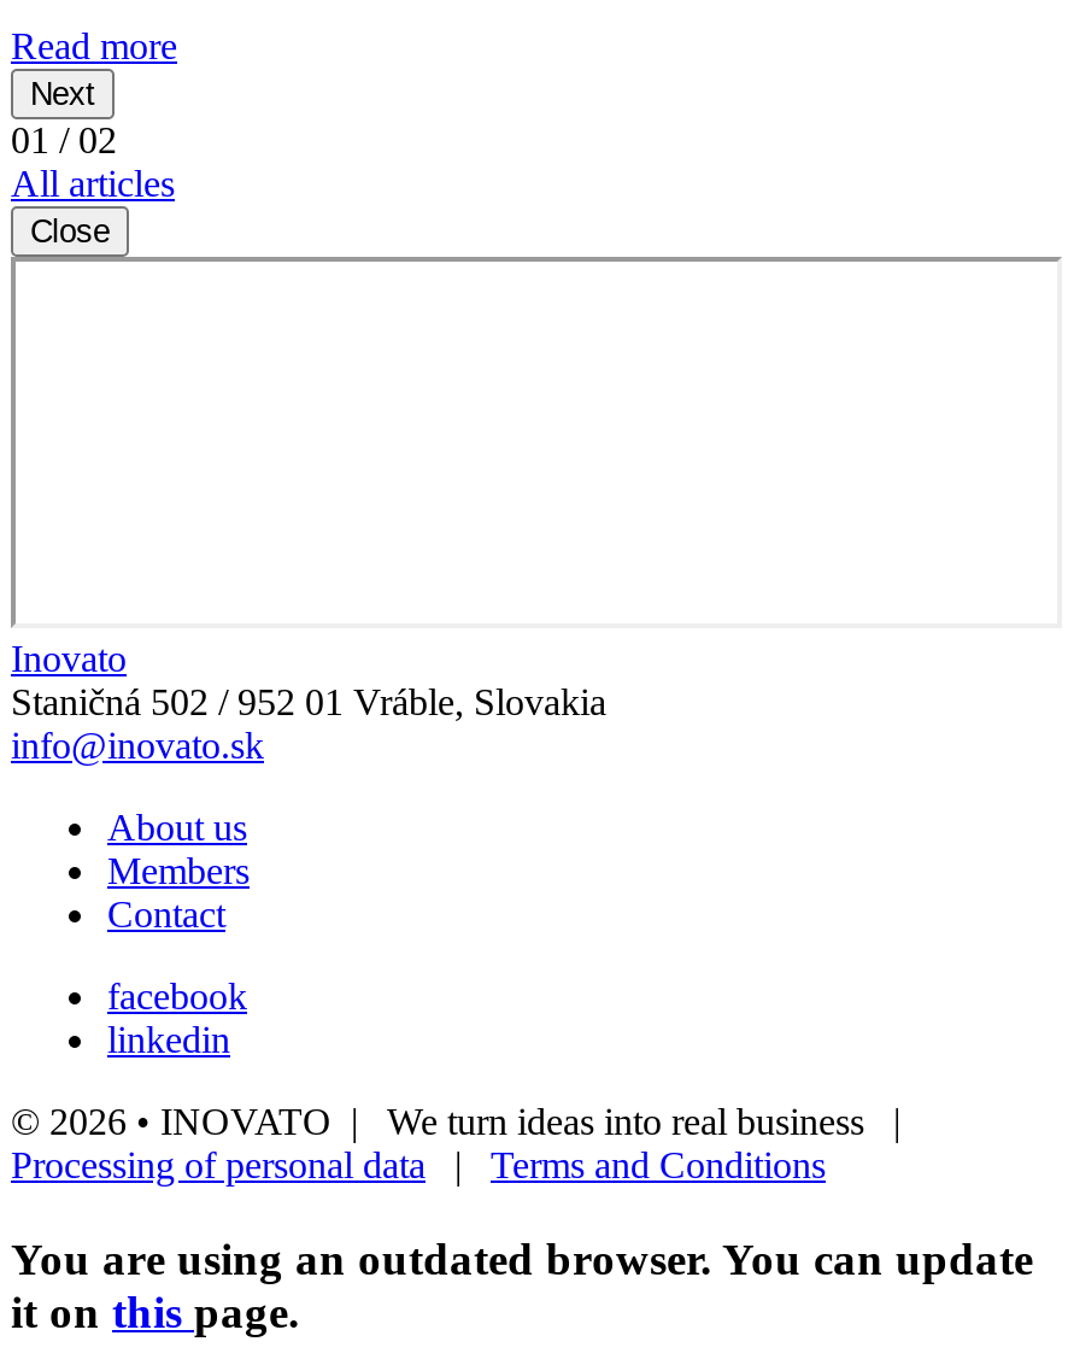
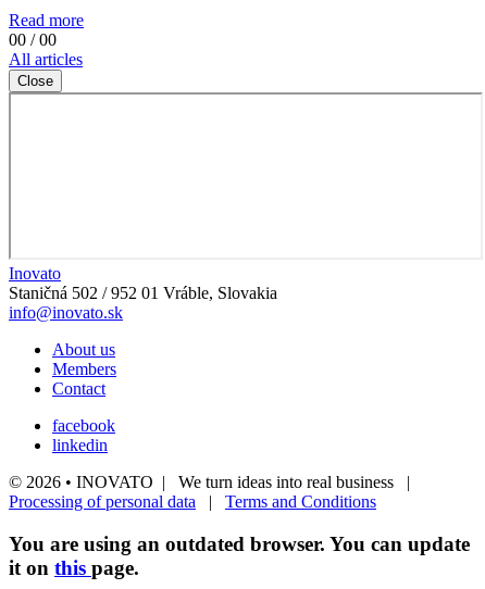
[11,77,117,162] Next | 01 / 02 -> [9,31,57,49] 00 / 00

